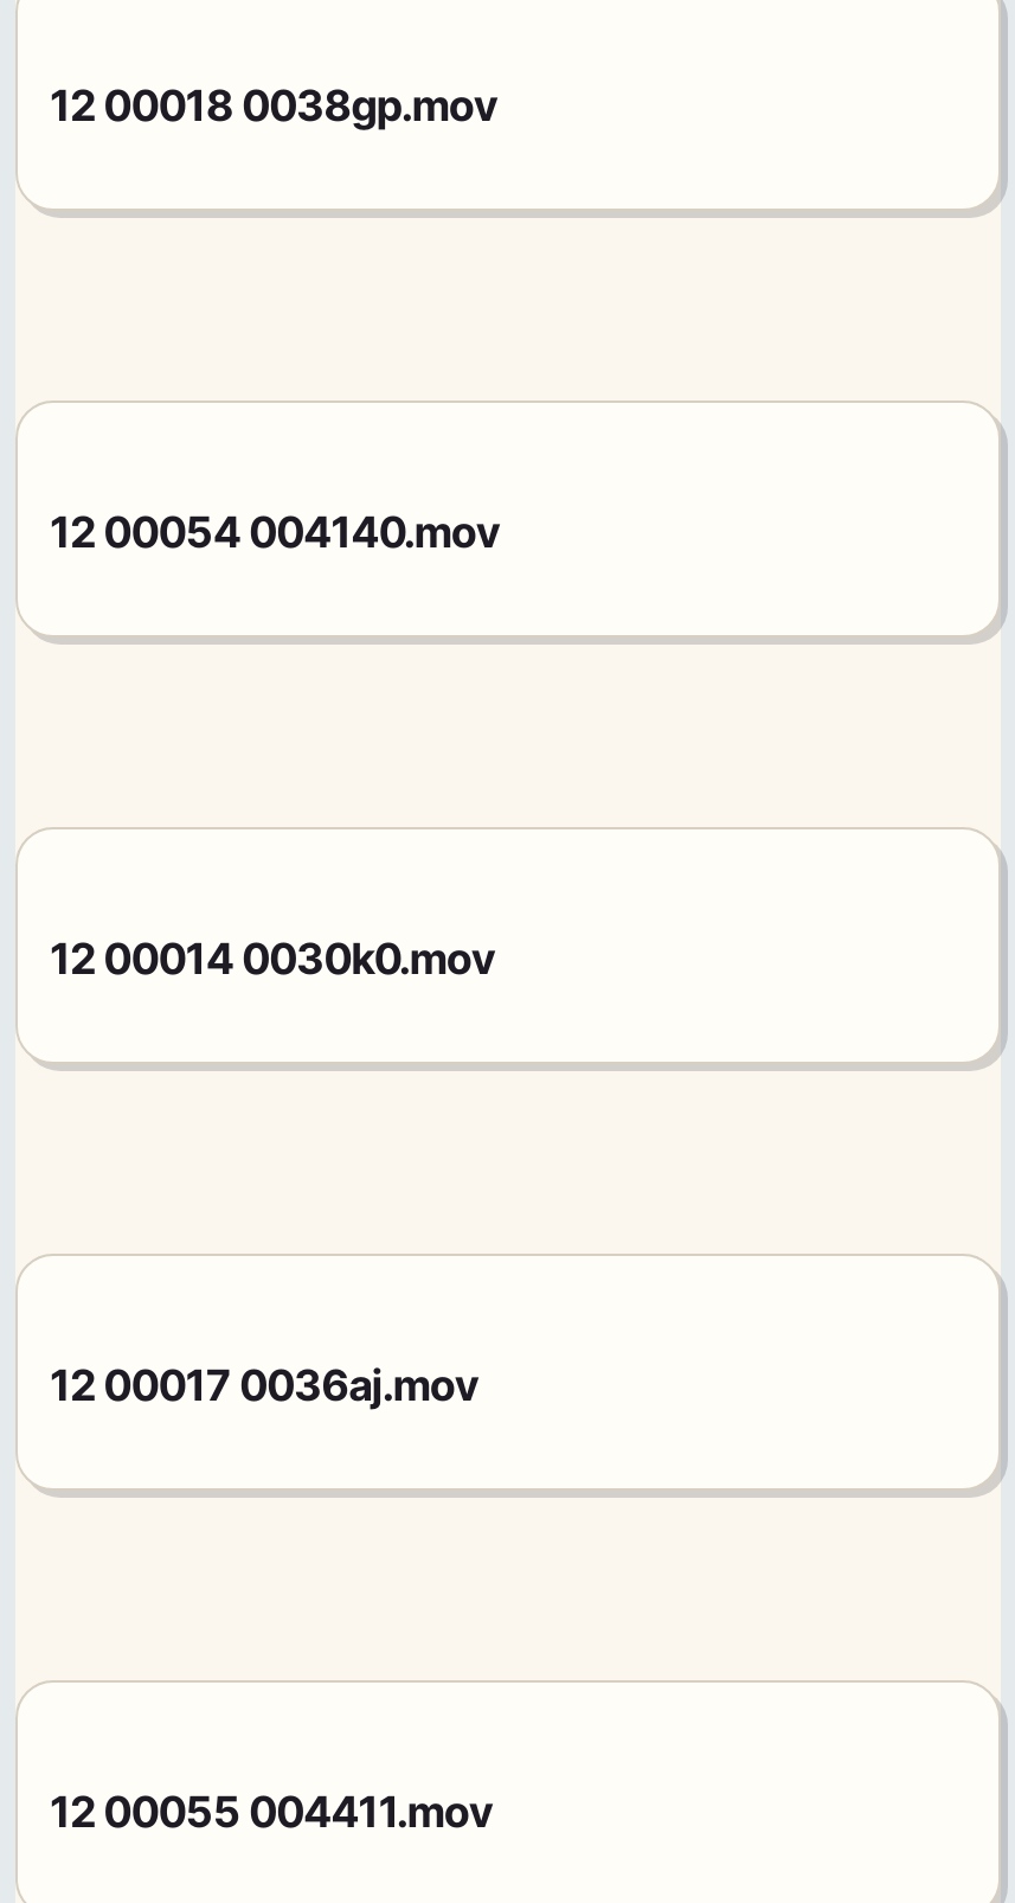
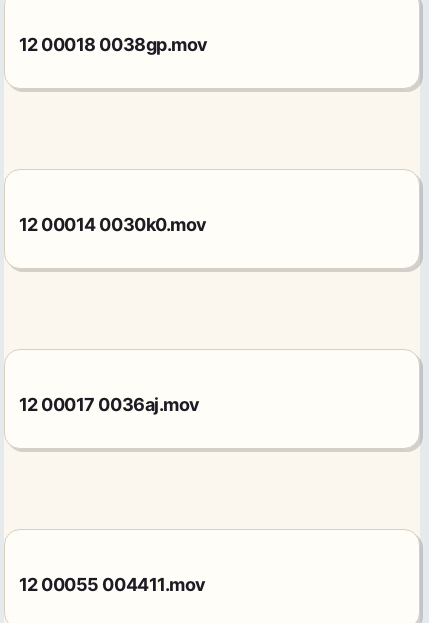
[50,506,501,556] 12 00054 004140.mov -> none

